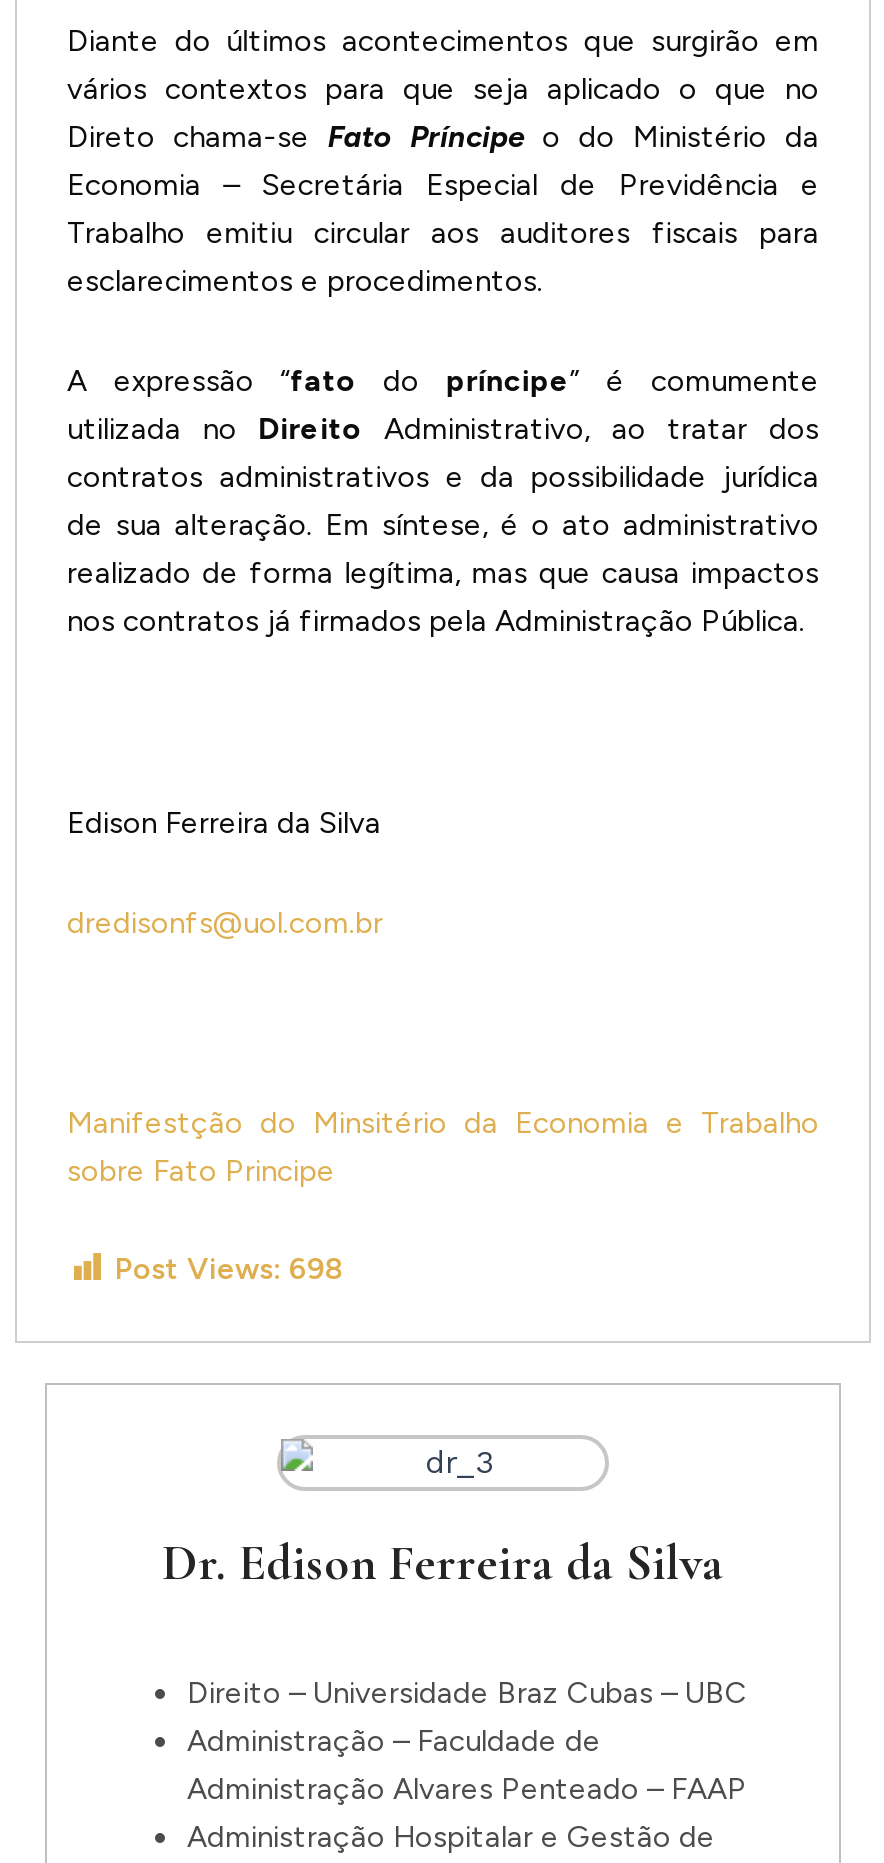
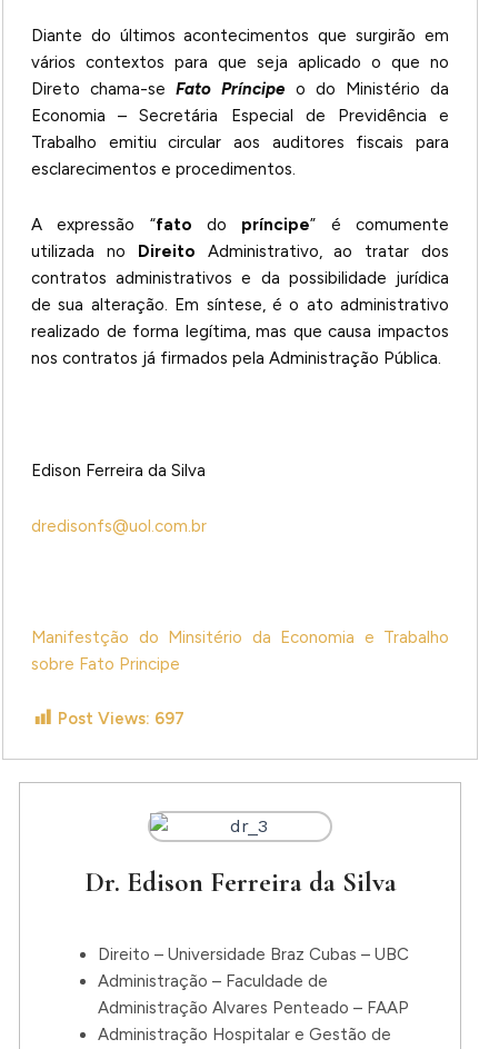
[115,1250,343,1286] Post Views: 698 -> [58,708,184,728] Post Views: 697

